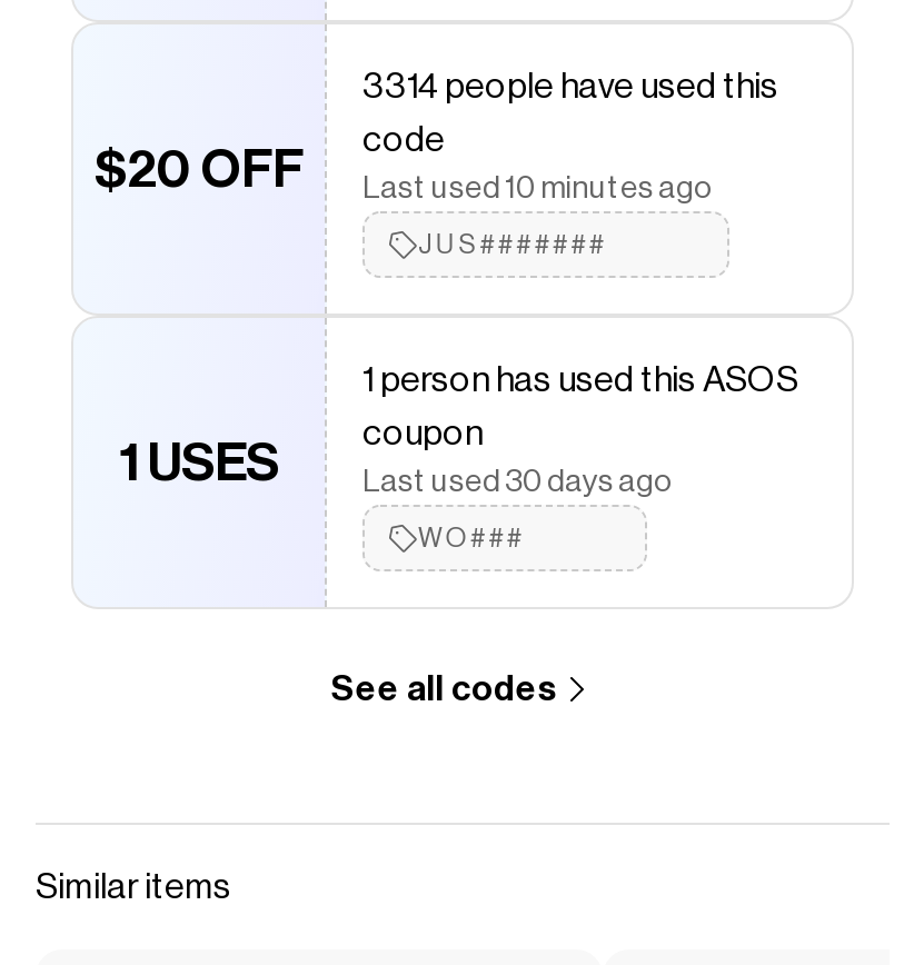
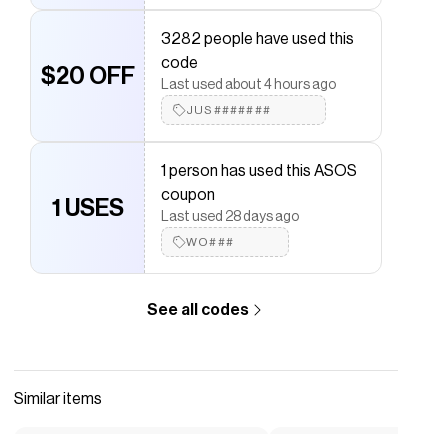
[362,69,778,105] 3314 people have used this -> [161,31,354,47] 3282 people have used this
[362,173,712,205] Last used 10 minutes ago -> [161,78,336,92] Last used about 4 hours ago
[362,467,672,498] Last used 30 days ago -> [161,210,299,224] Last used 28 days ago

